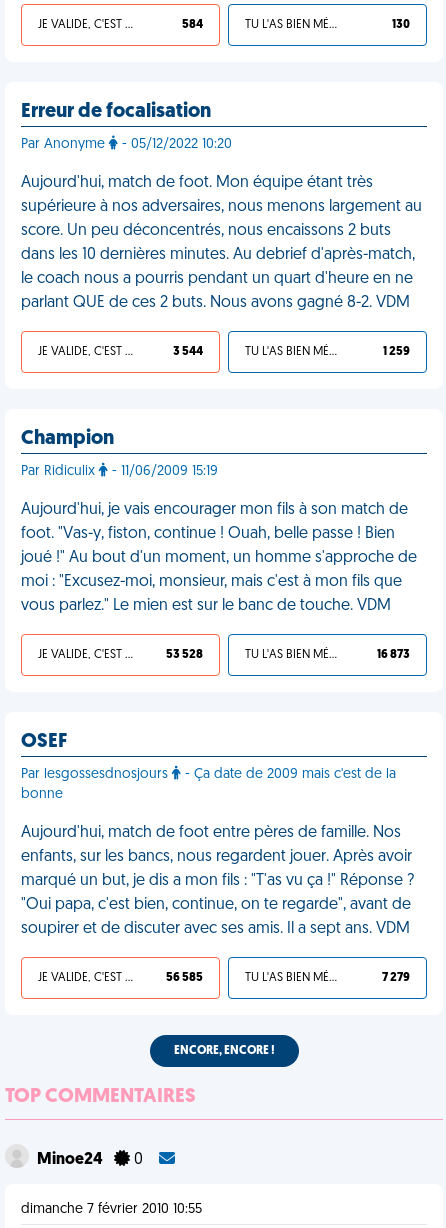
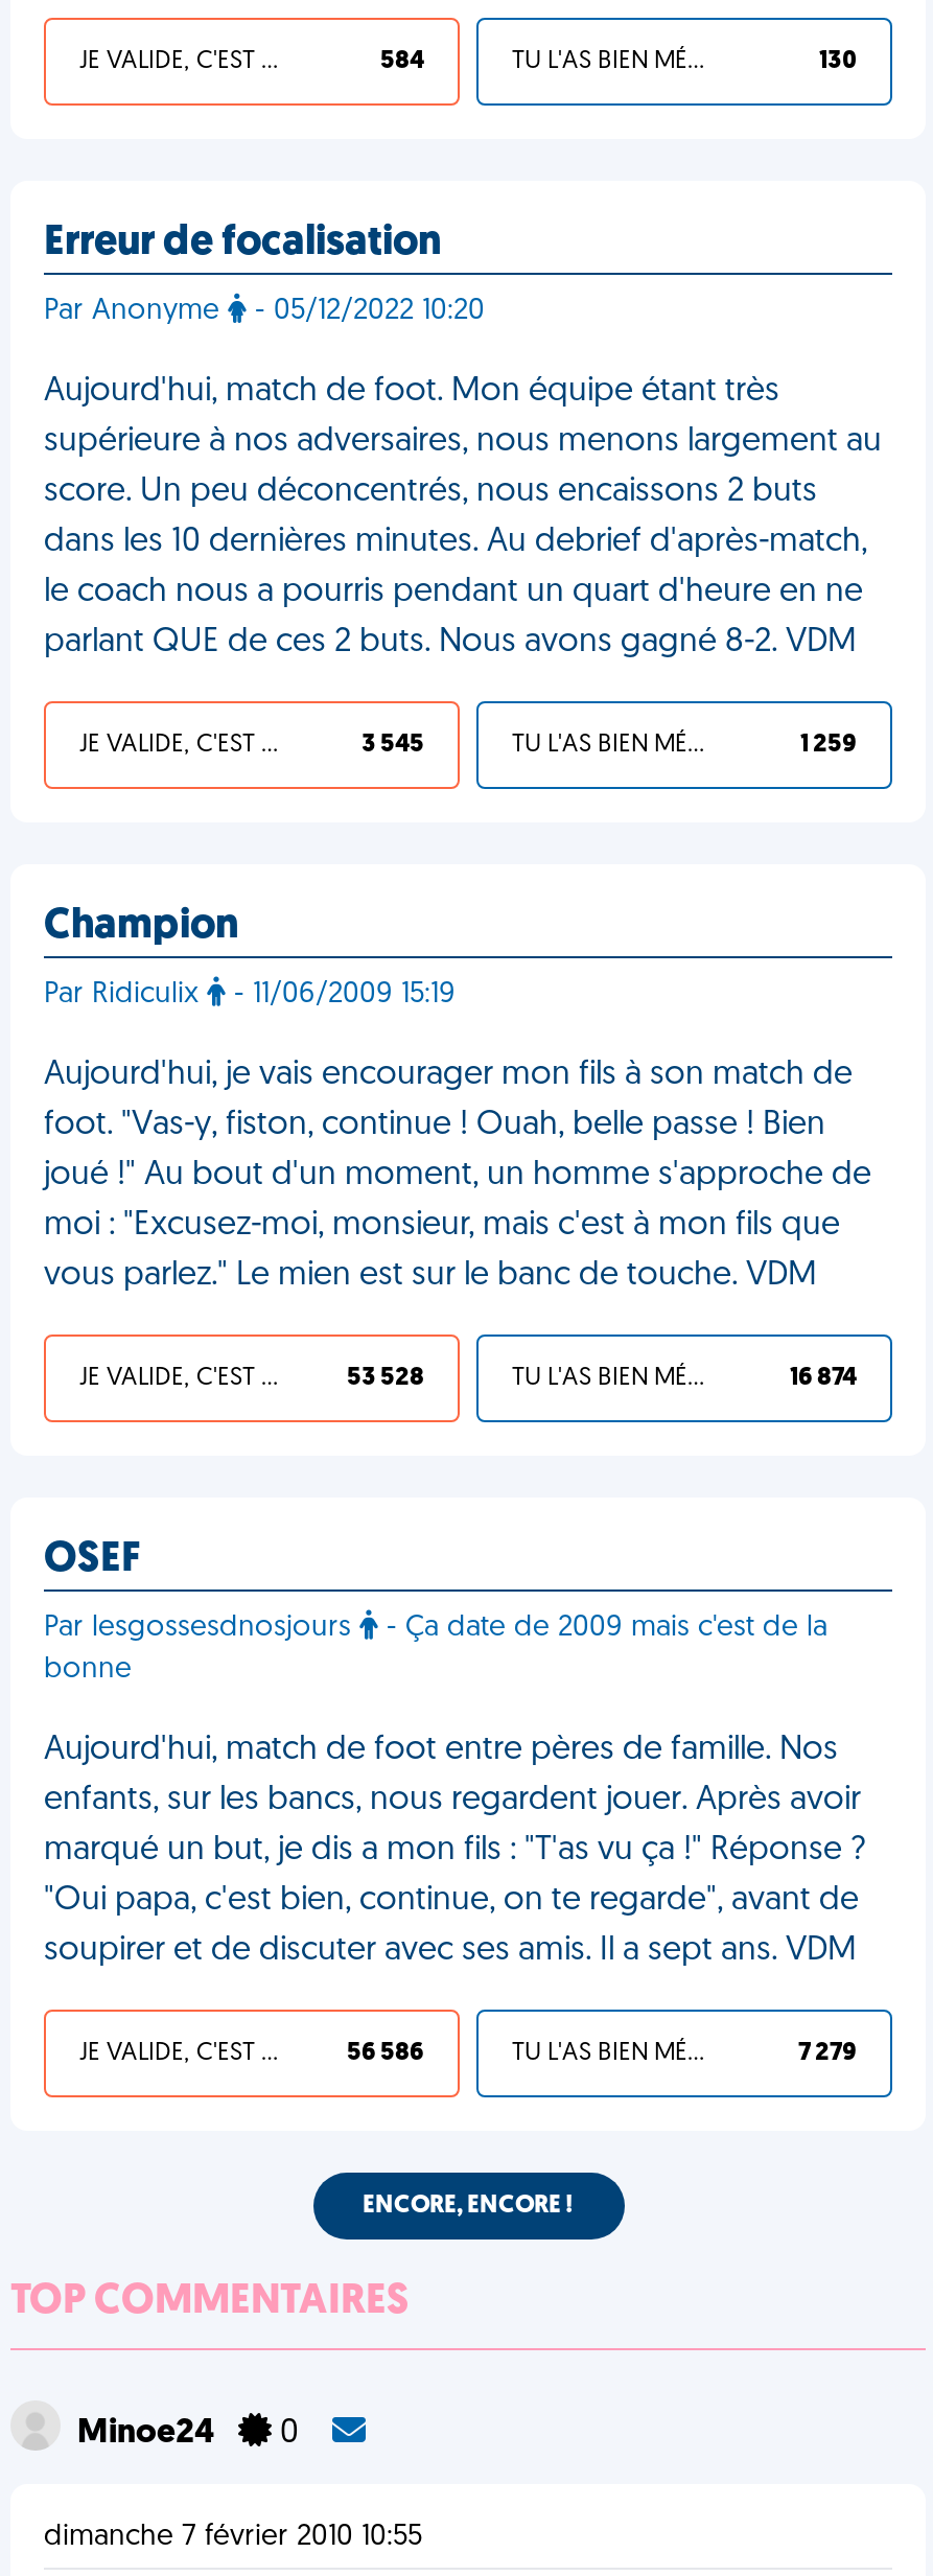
[173,346,203,358] 3 544 -> [361,733,424,758] 3 545
[377,649,410,661] 16 873 -> [790,1366,857,1391] 16 874
[166,972,203,984] 56 585 -> [347,2041,424,2066] 56 586

